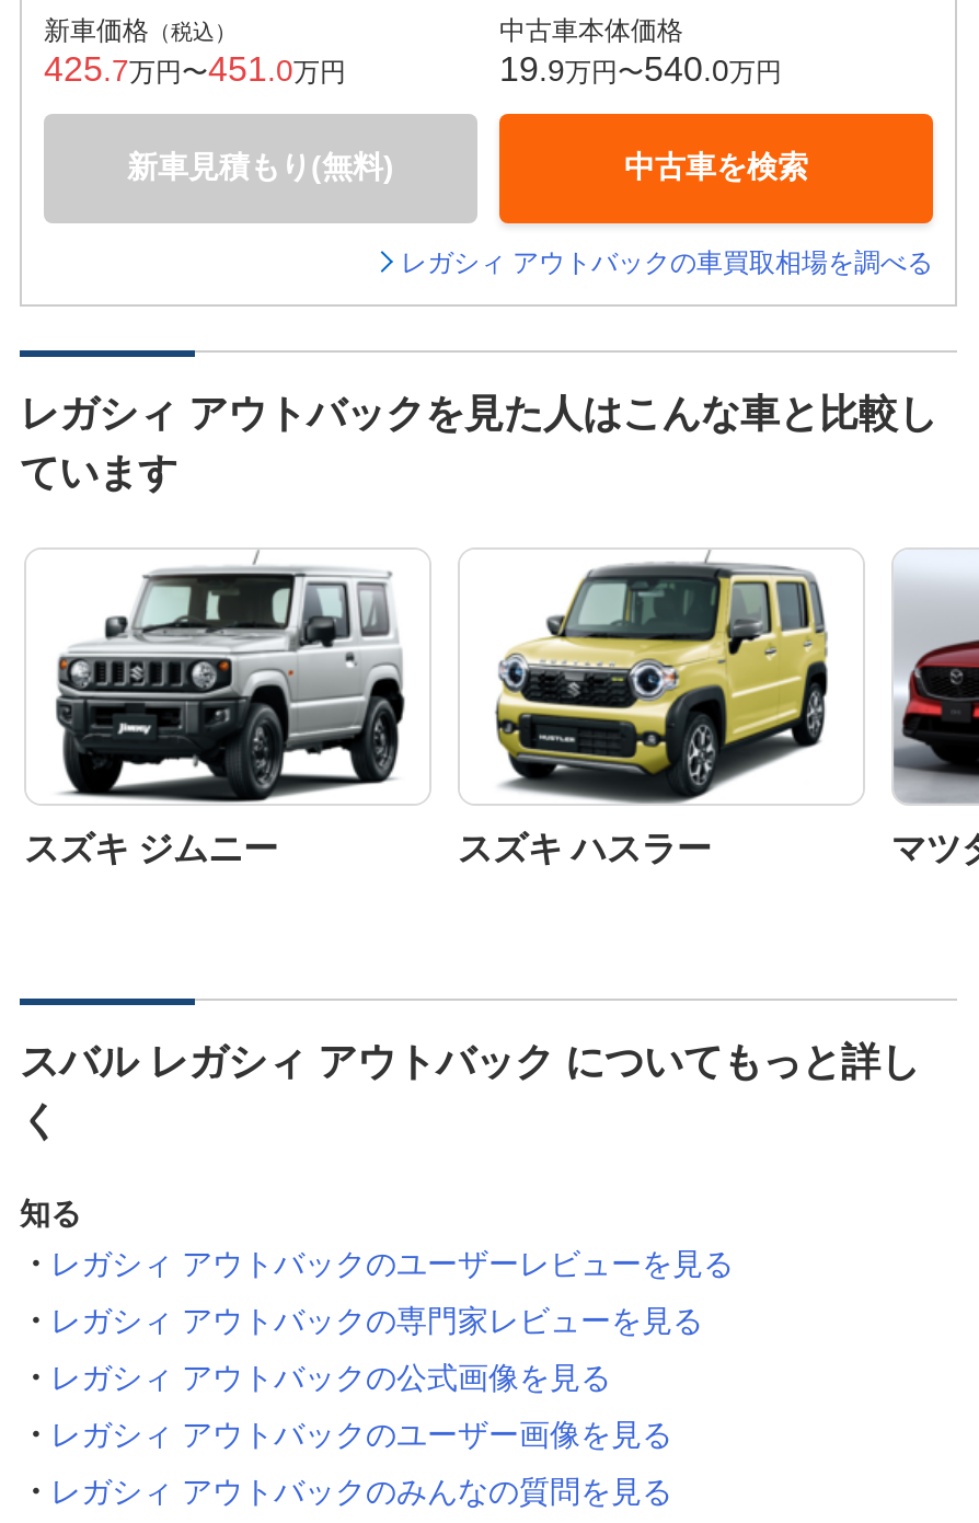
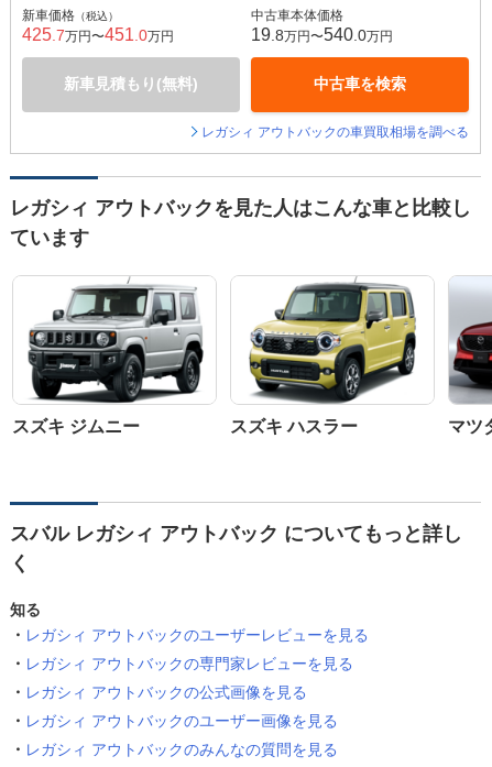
[499,50,782,88] 19.9万円〜540.0万円 -> [251,25,393,44] 19.8万円〜540.0万円

